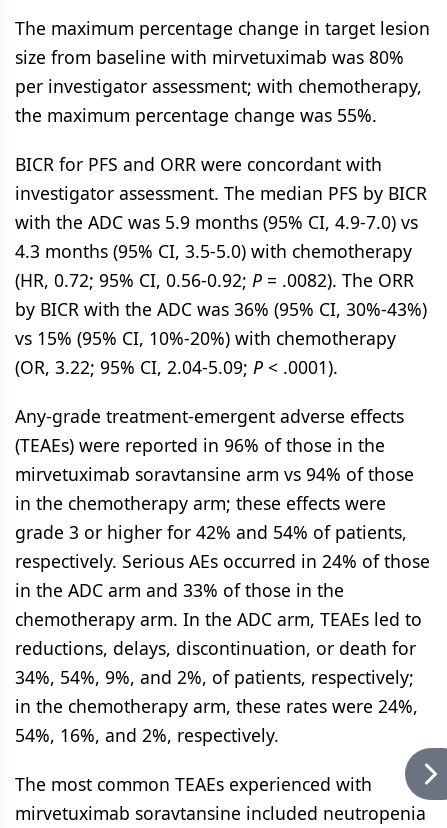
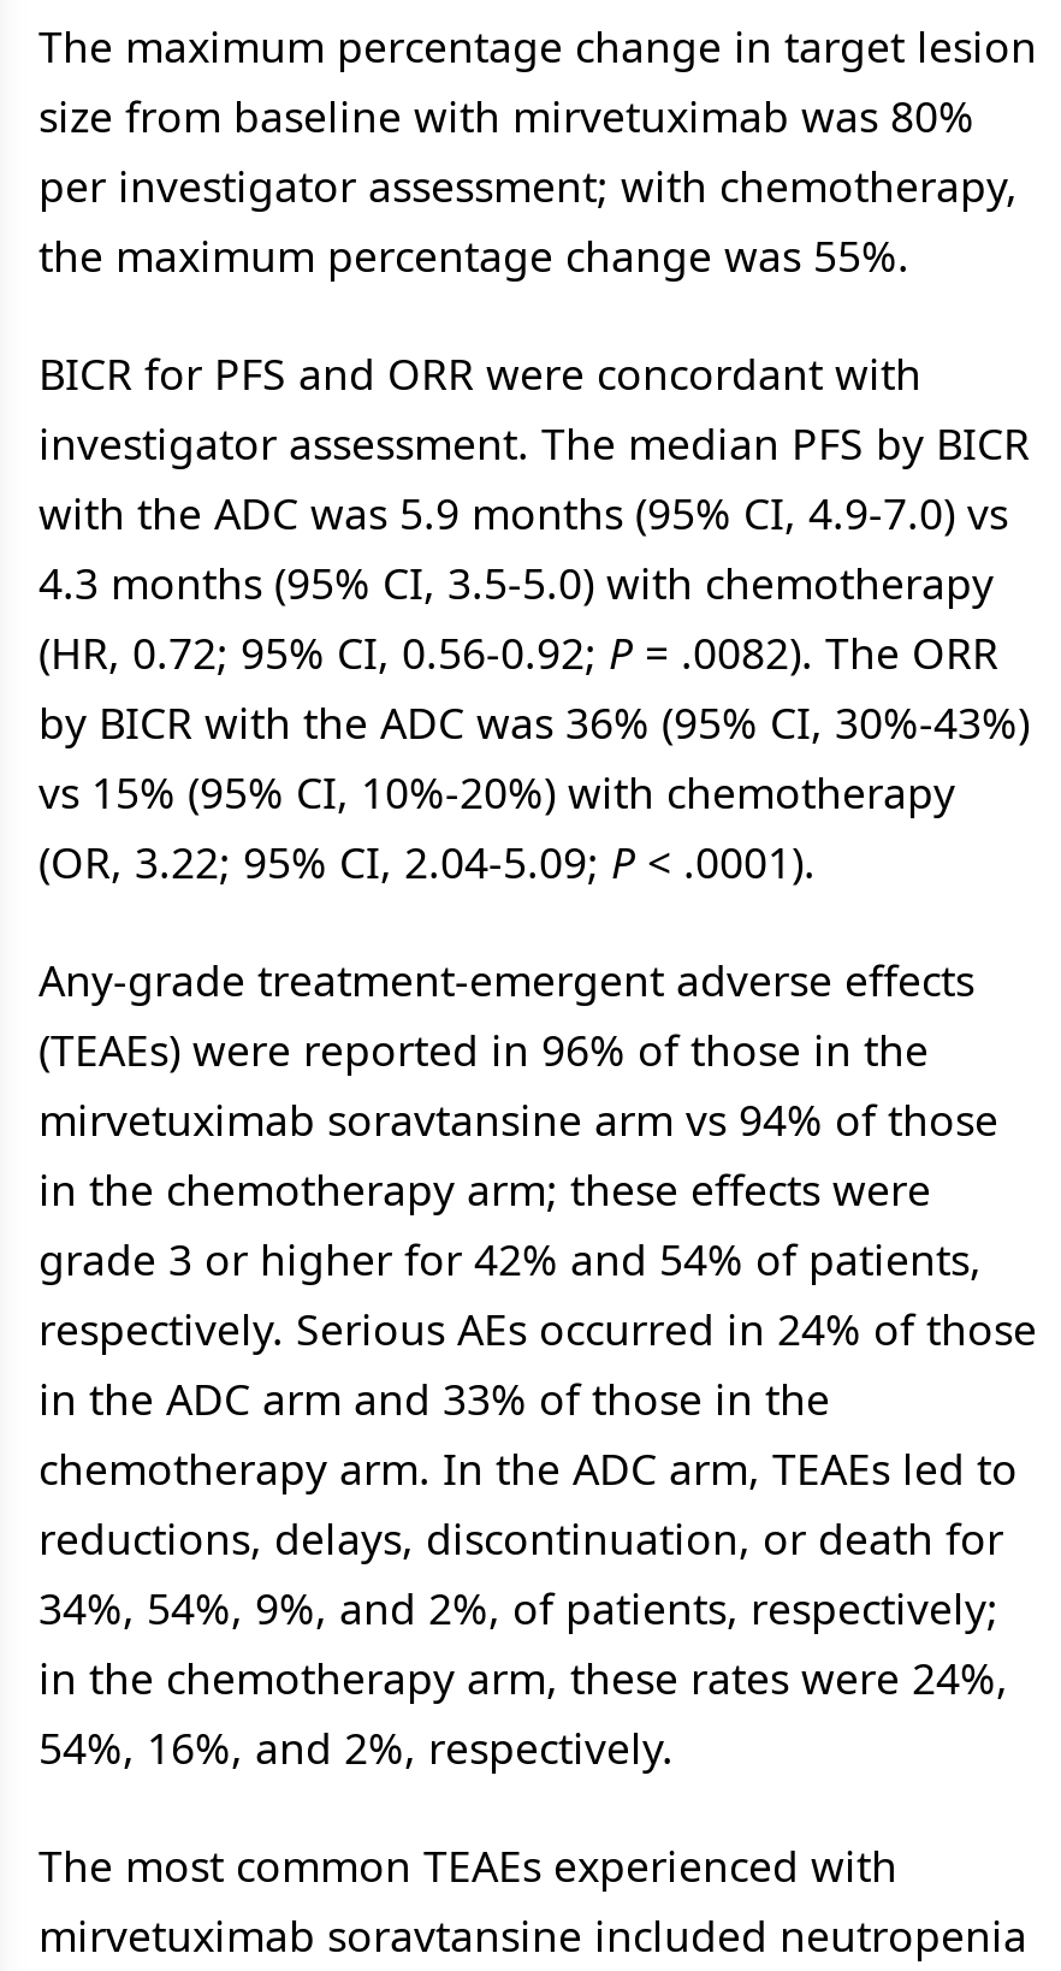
[404,747,444,801] [image] -> none

